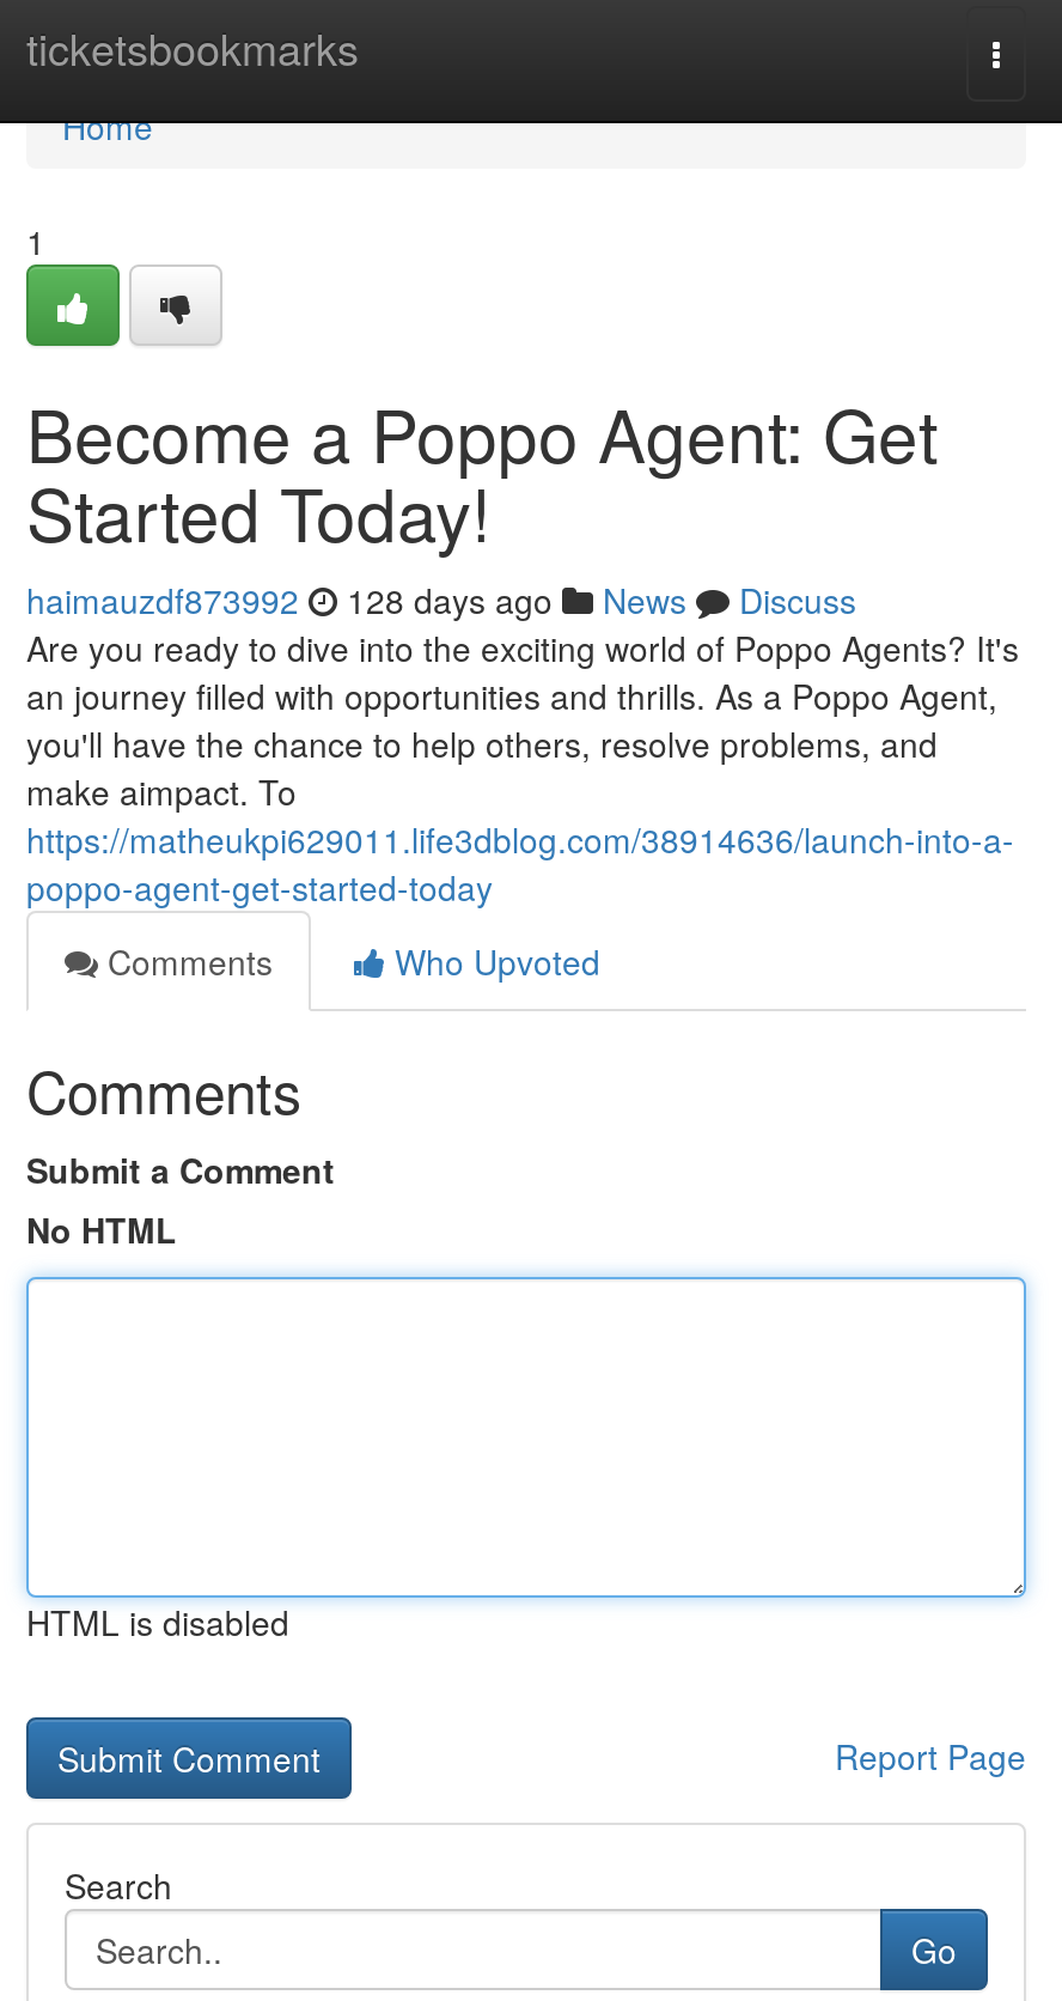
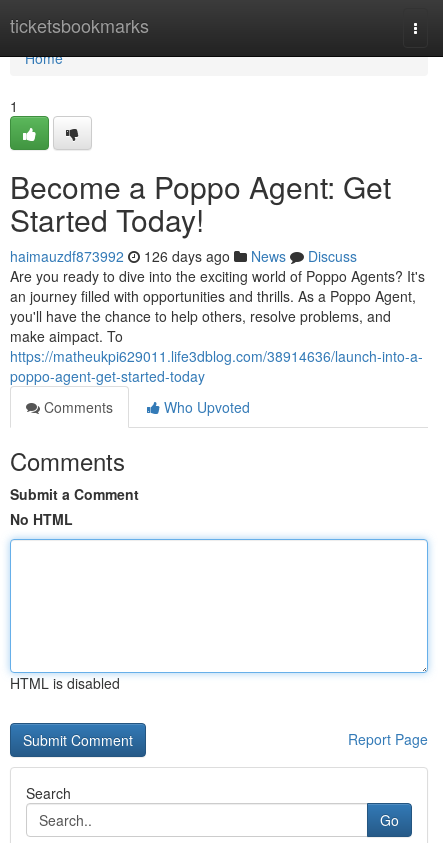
[26,576,856,624] haimauzdf873992 128 days ago News Discuss -> [10,246,357,266] haimauzdf873992 126 days ago News Discuss

